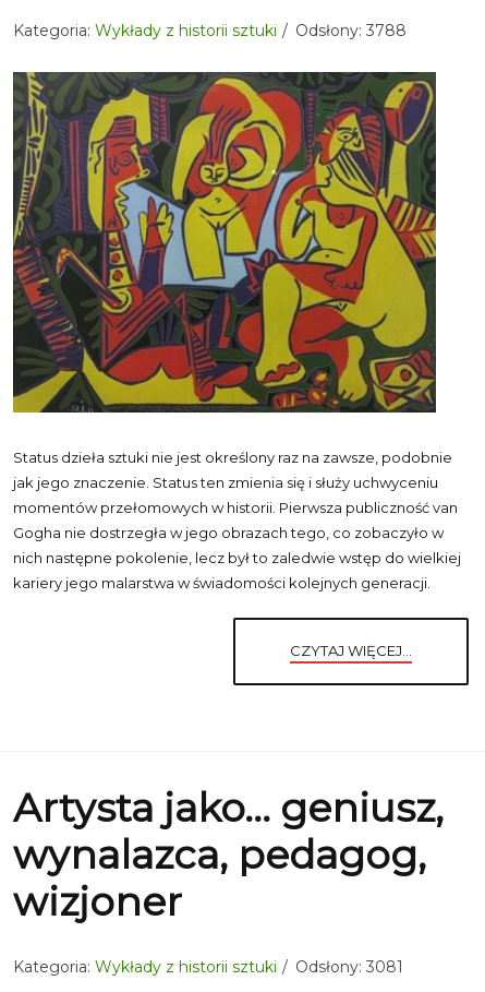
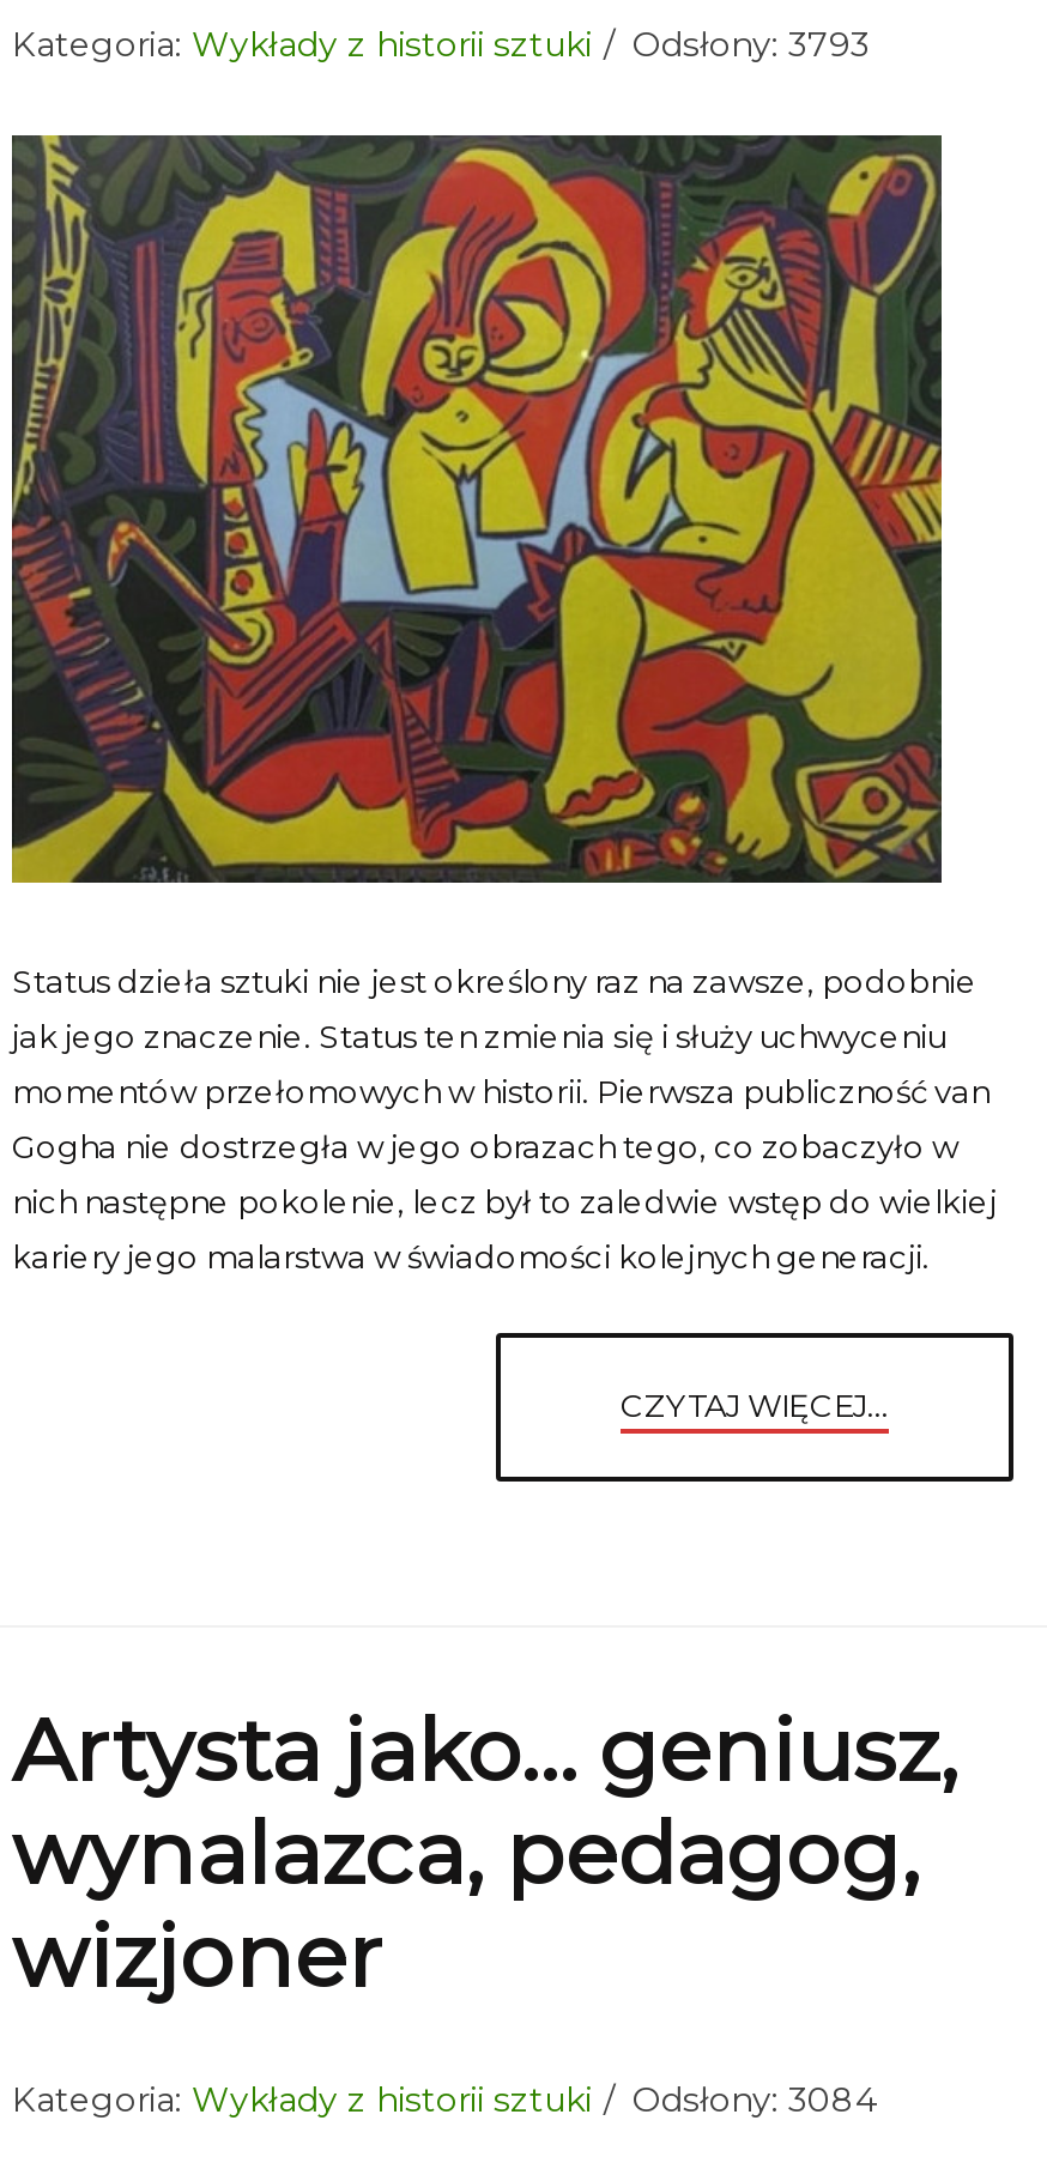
[13,21,407,40] Kategoria: Wykłady z historii sztuki Odsłony: 3788 -> [12,23,870,66] Kategoria: Wykłady z historii sztuki Odsłony: 3793
[13,957,403,977] Kategoria: Wykłady z historii sztuki Odsłony: 3081 -> [12,2078,877,2121] Kategoria: Wykłady z historii sztuki Odsłony: 3084

